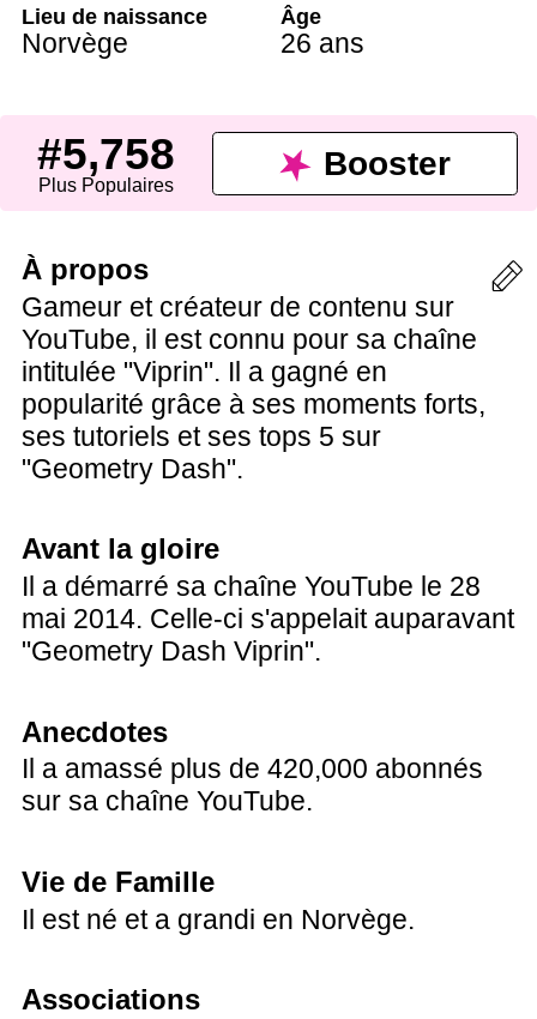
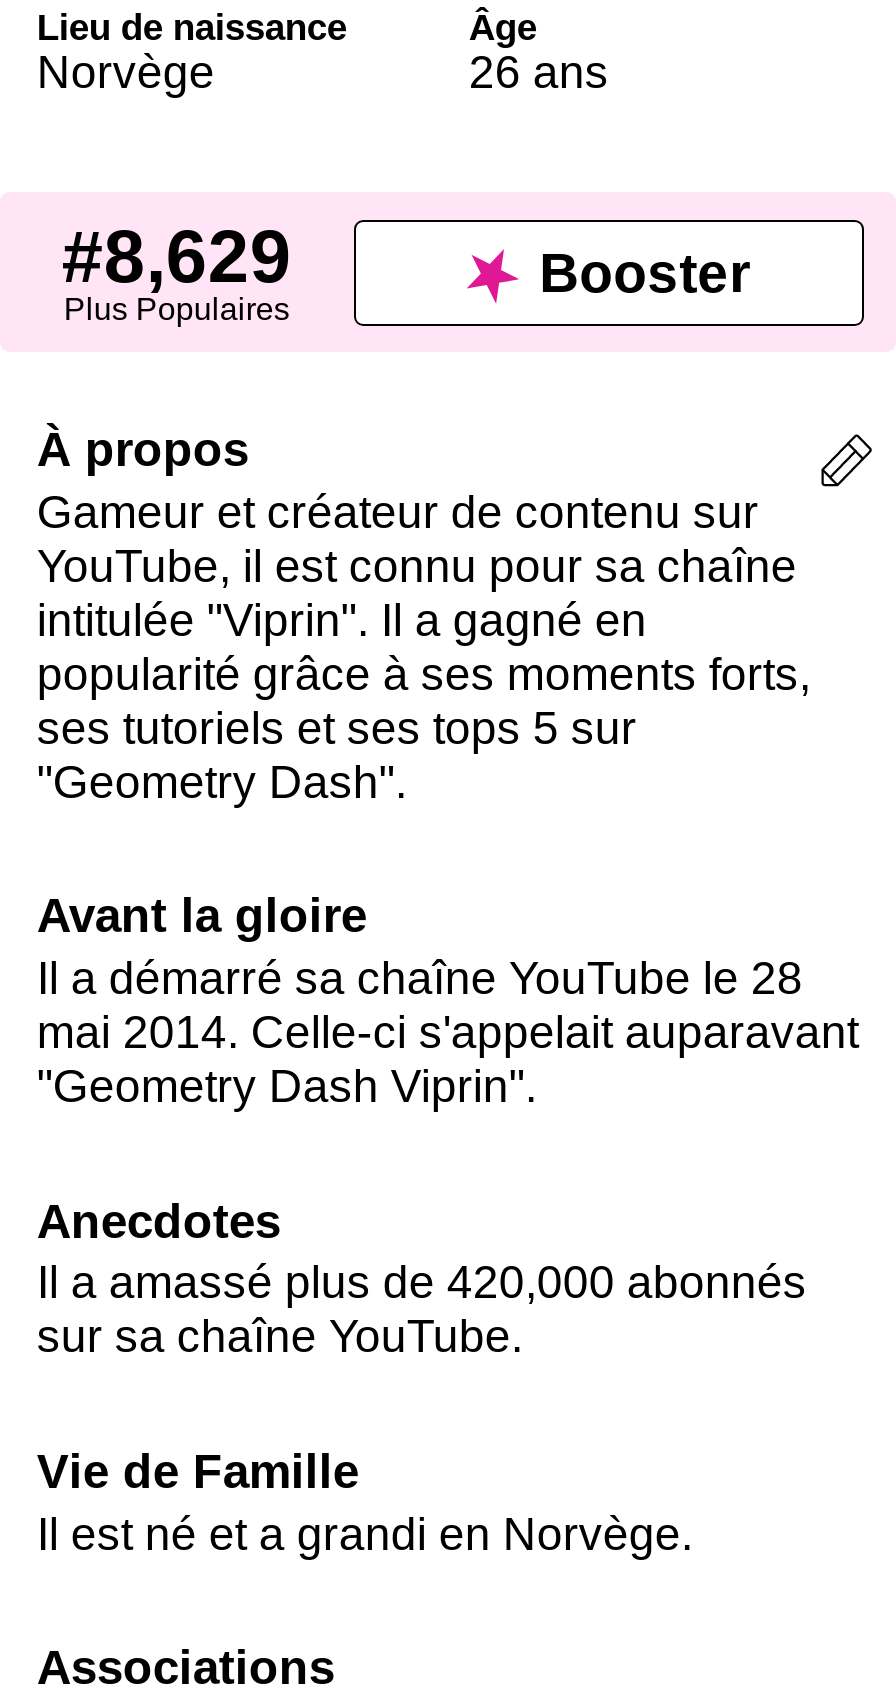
[37,129,175,178] #5,758 -> [62,215,292,297] #8,629

